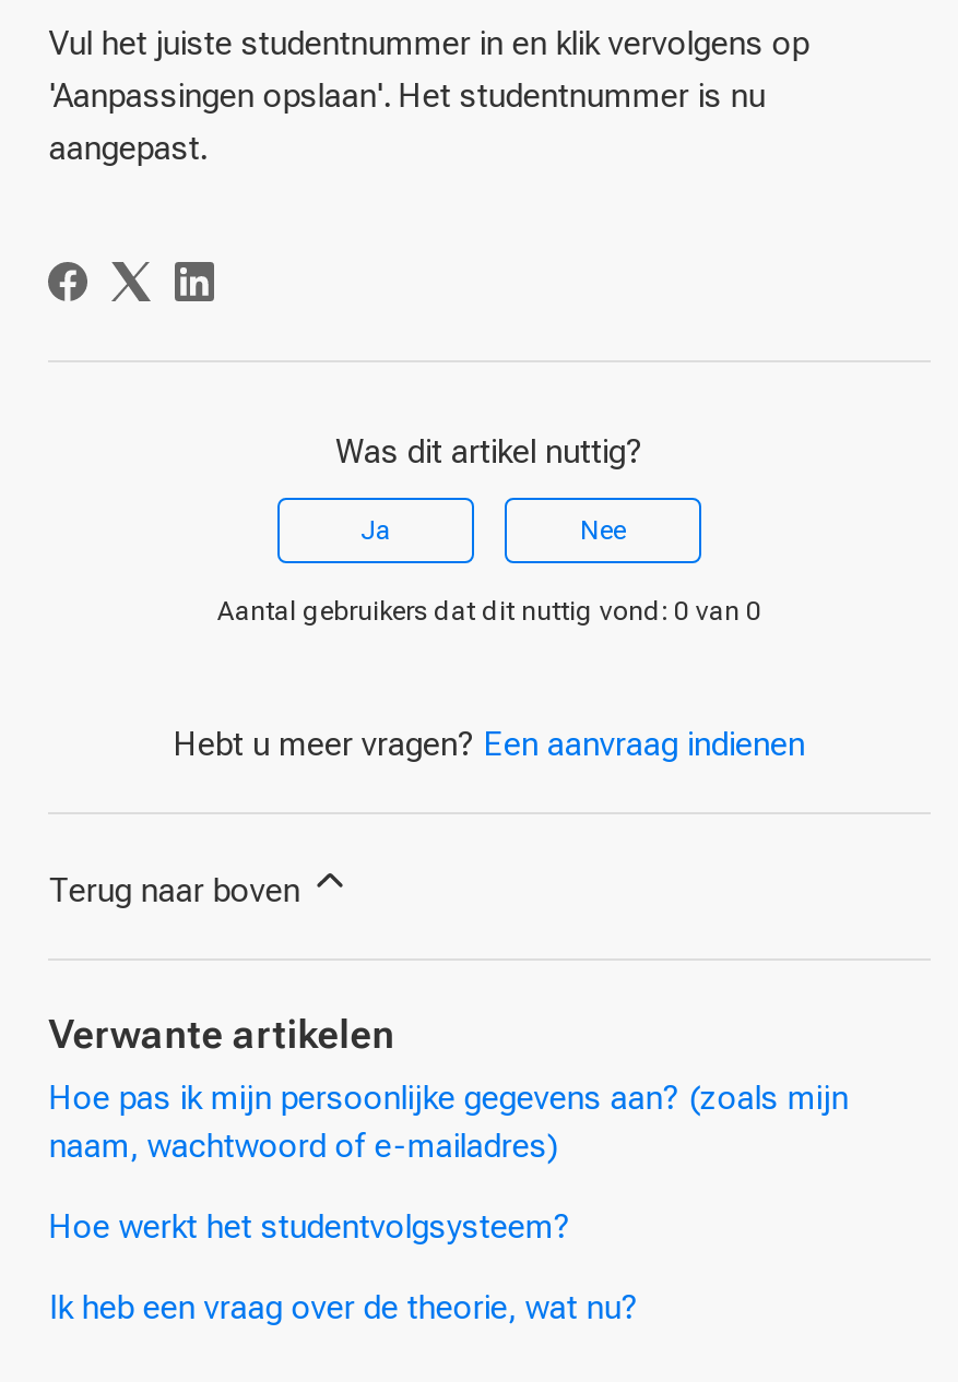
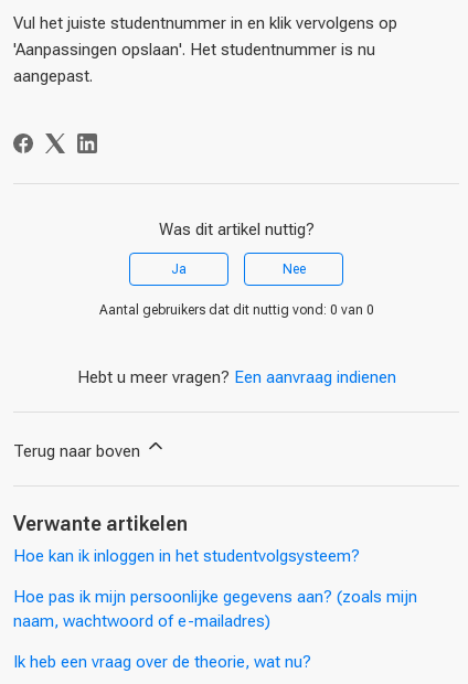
none -> [14,547,360,566] Hoe kan ik inloggen in het studentvolgsysteem?
moved [49,1079,849,1167] -> [14,587,418,631]: Hoe pas ik mijn persoonlijke gegevens aan? (zoals mijn | naam, wachtwoord of e-mailadres)
[49,1208,571,1248] Hoe werkt het studentvolgsysteem? -> none

